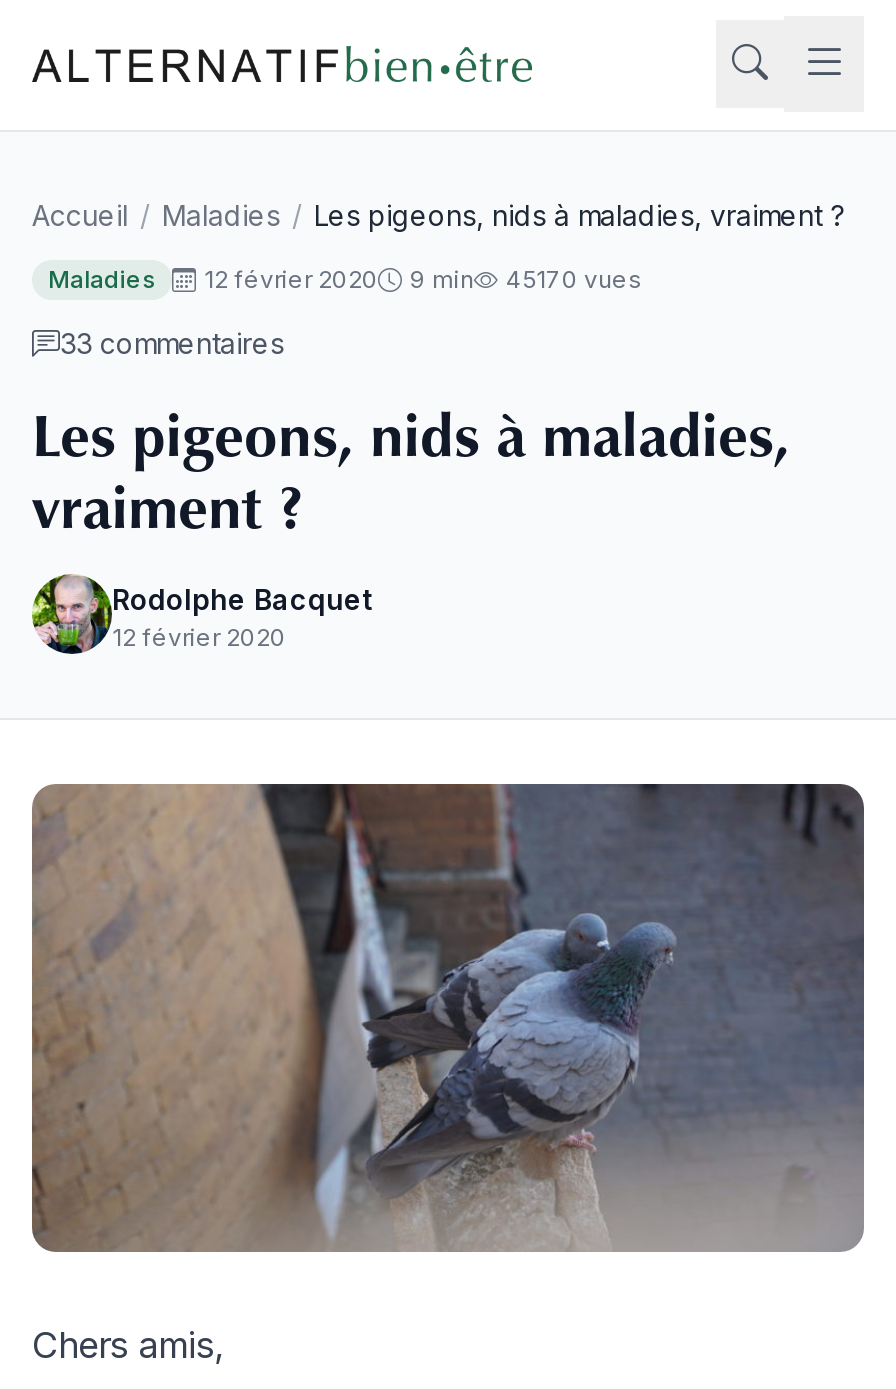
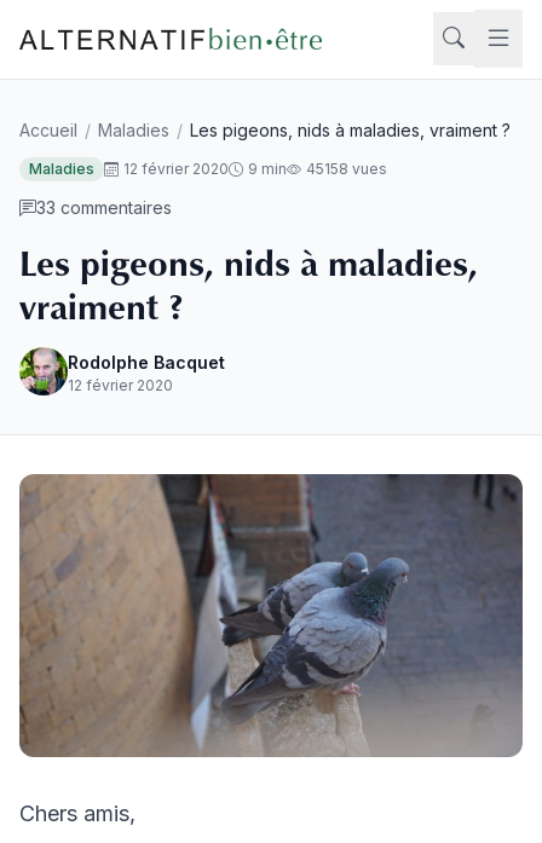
[48,264,642,294] Maladies 12 février 2020 9 min 45170 vues -> [29,160,387,178] Maladies 12 février 2020 9 min 45158 vues

